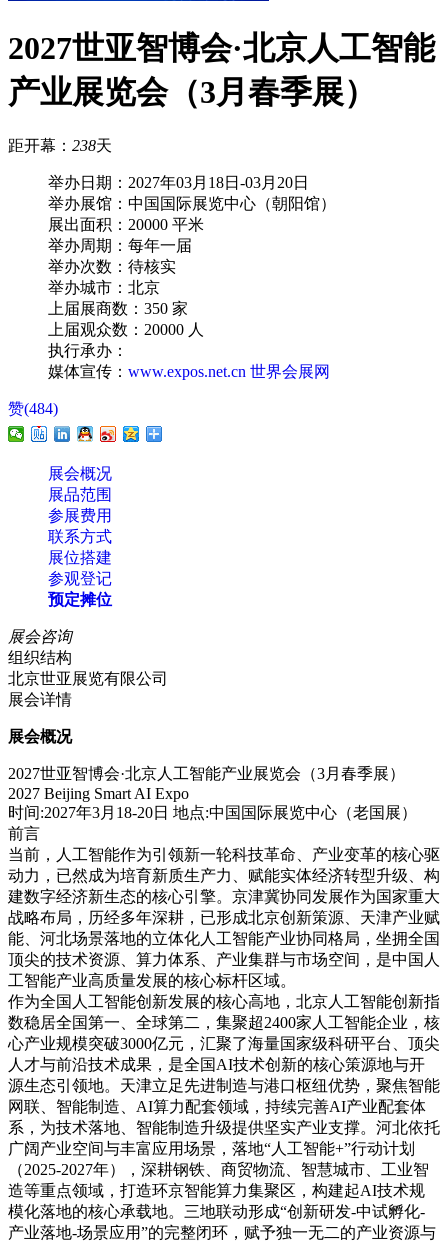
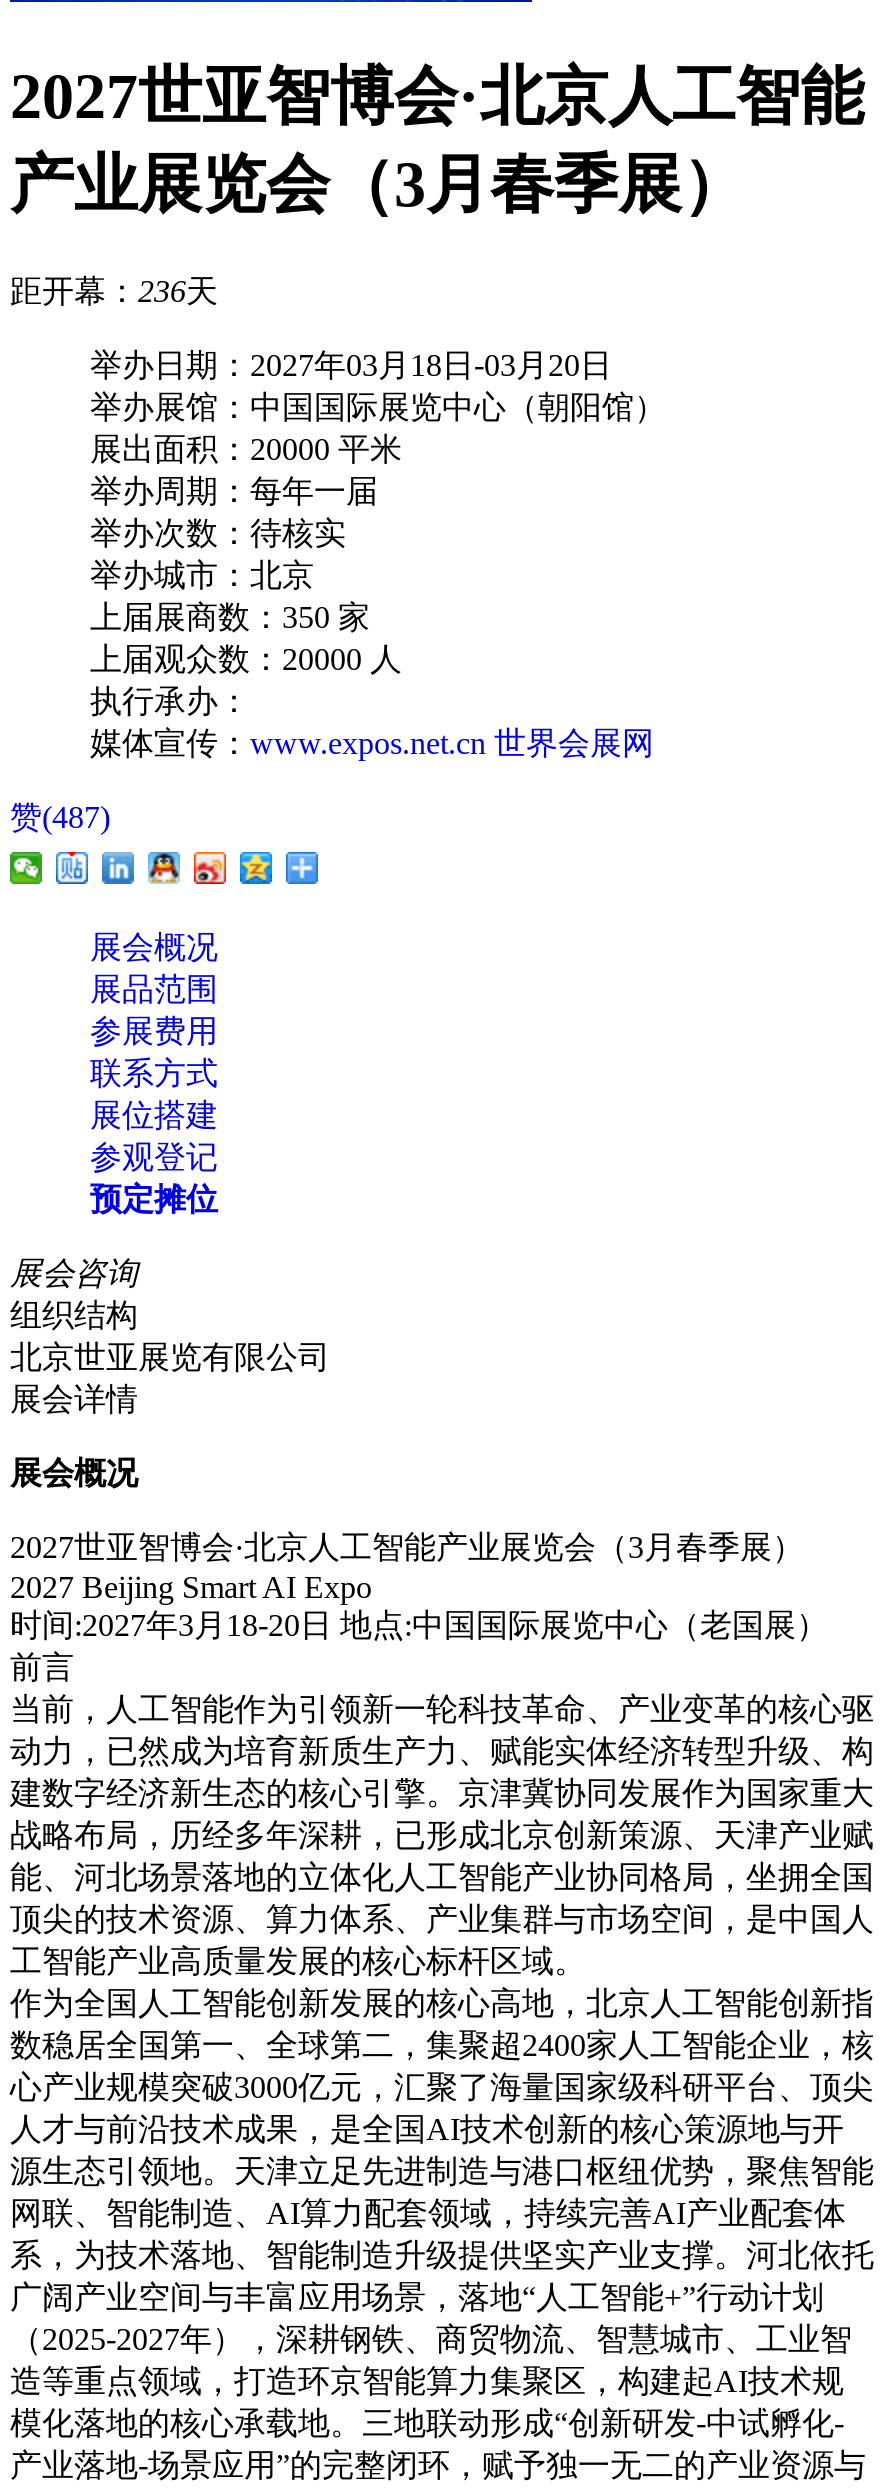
[8,137,112,154] 距开幕：238天 -> [10,275,218,309] 距开幕：236天
[8,400,58,417] 赞(484) -> [10,801,110,835] 赞(487)

